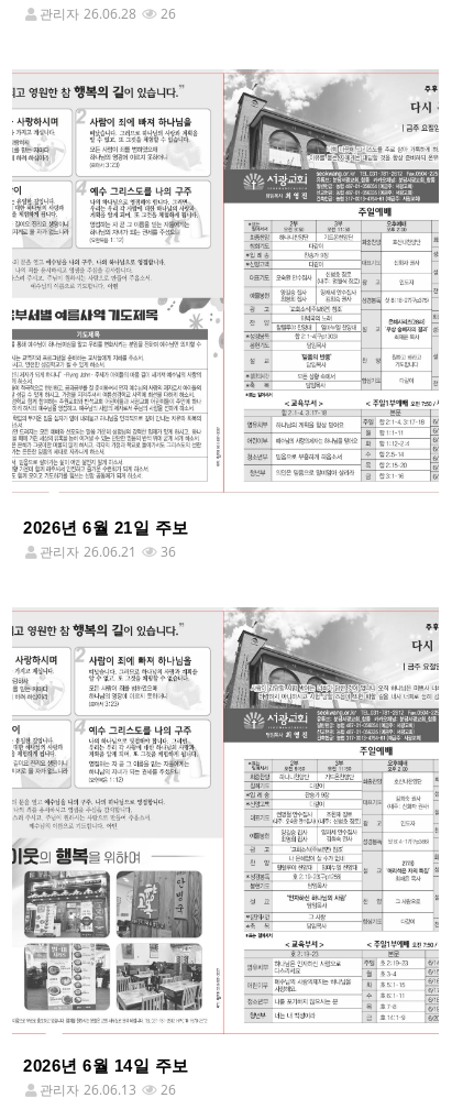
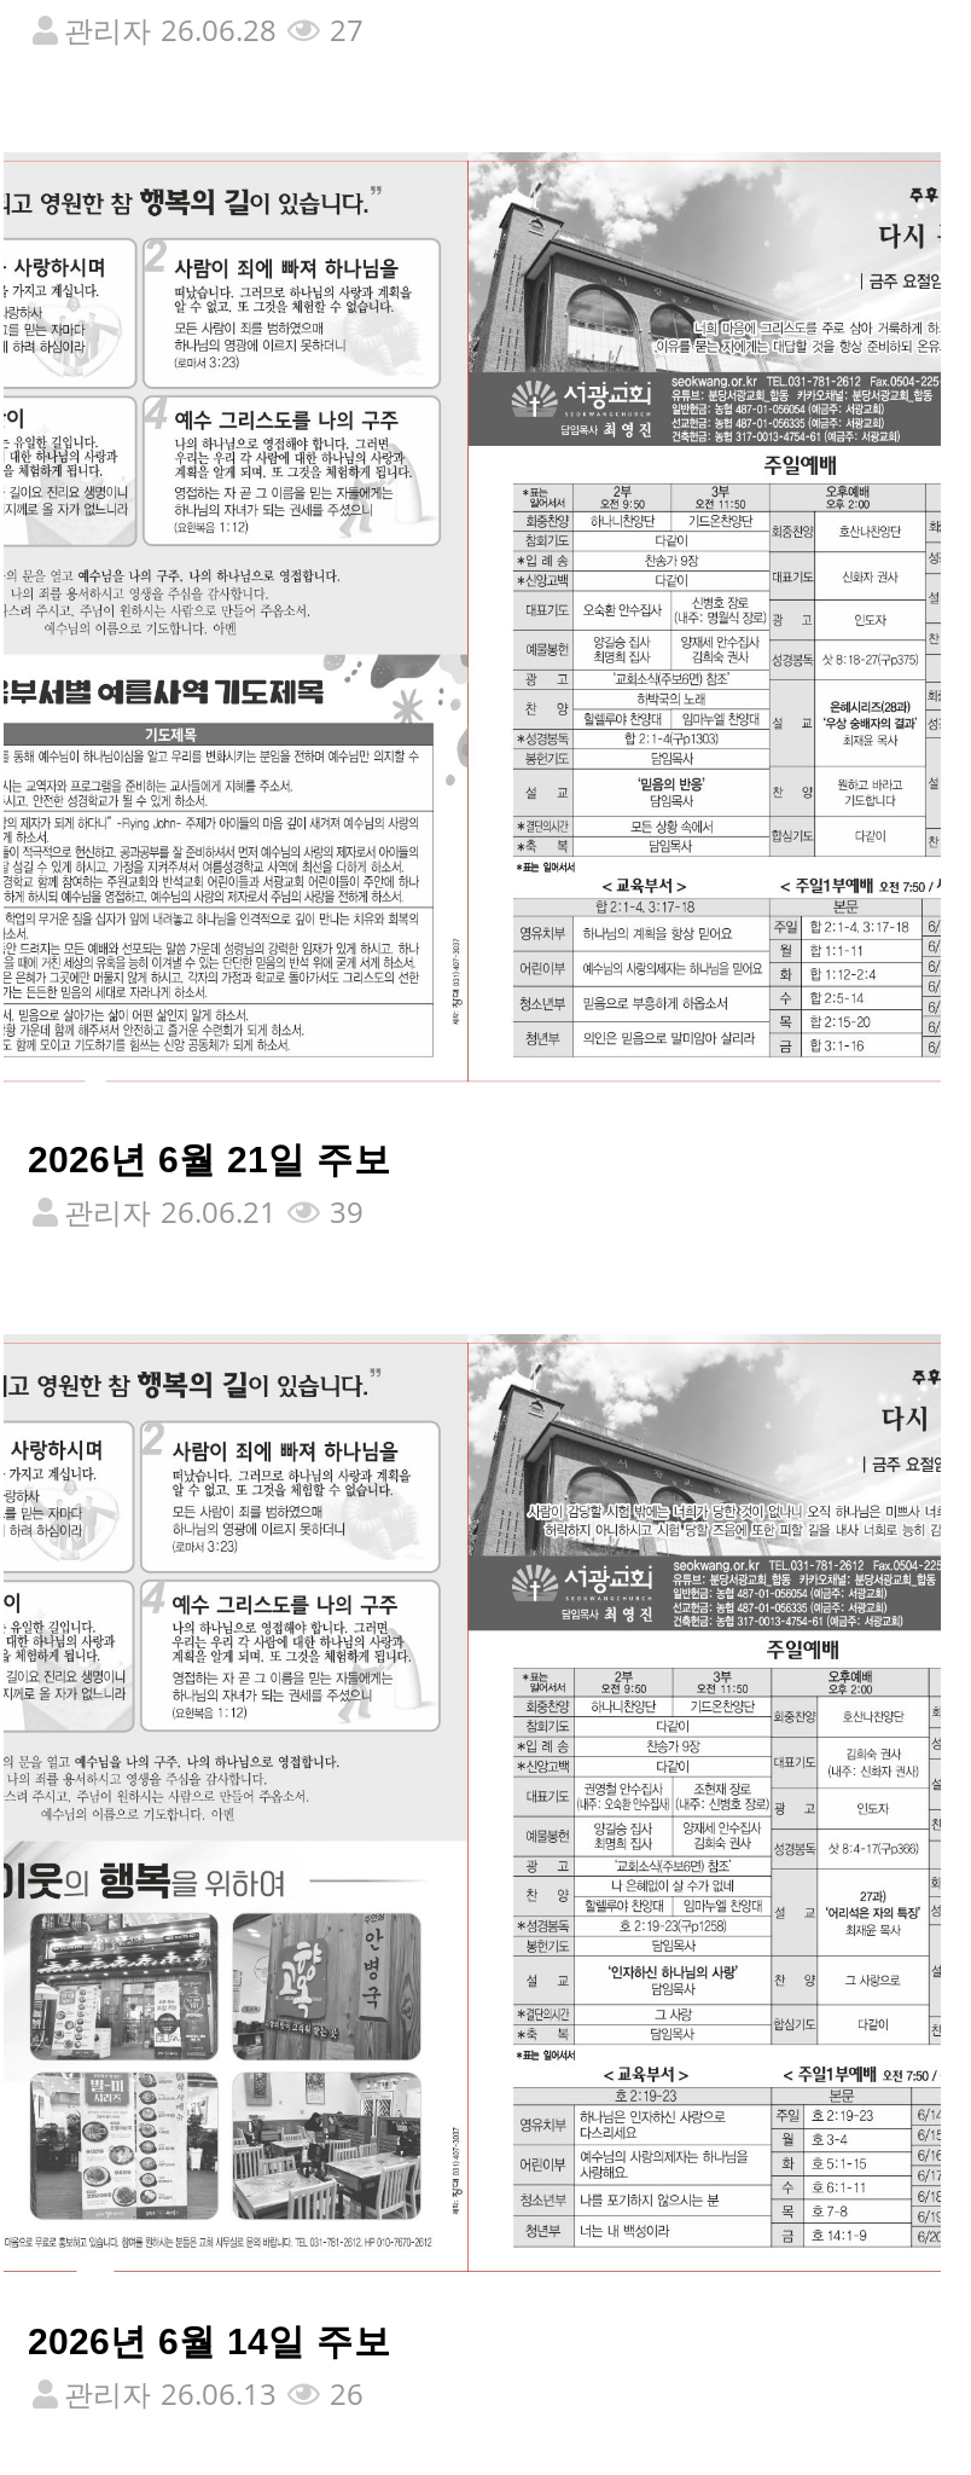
[40,4,176,23] 관리자 26.06.28 26 -> [64,8,364,50] 관리자 26.06.28 27
[40,542,176,561] 관리자 26.06.21 36 -> [64,1190,364,1231] 관리자 26.06.21 39

